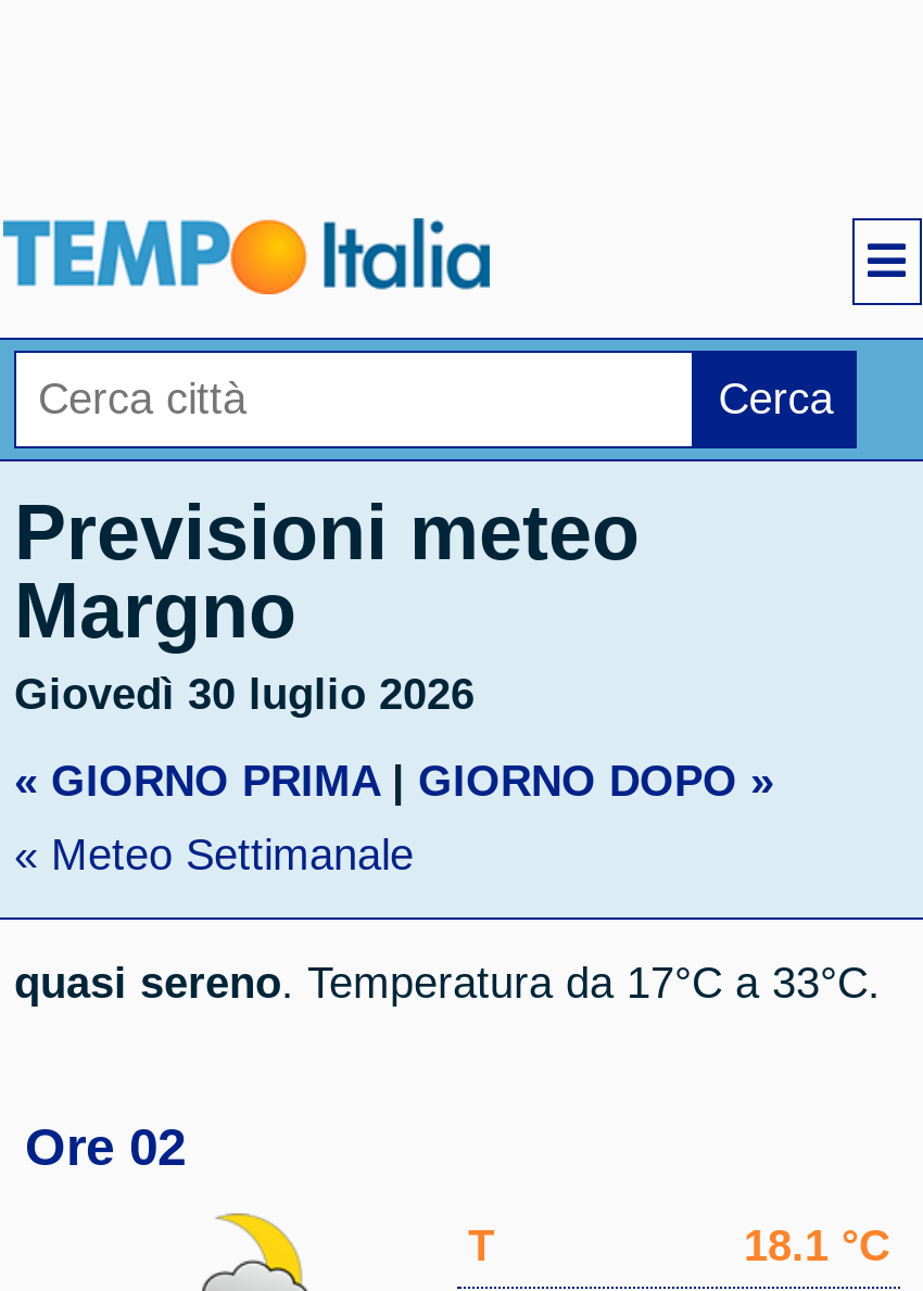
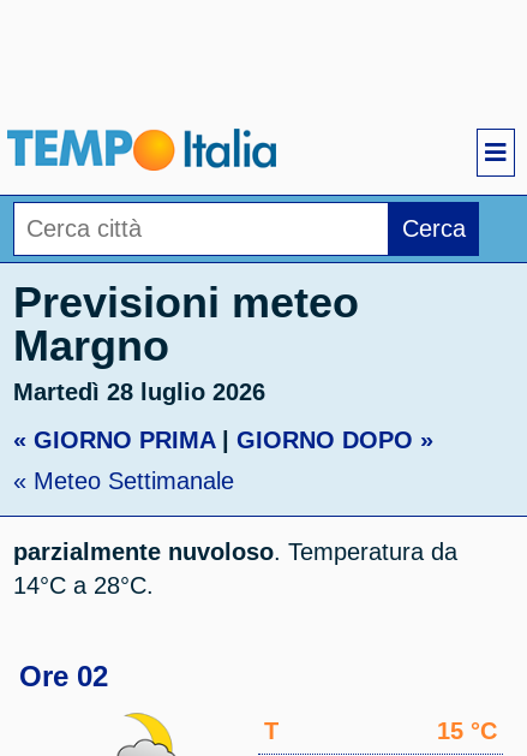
[14,670,475,718] Giovedì 30 luglio 2026 -> [13,379,265,405] Martedì 28 luglio 2026
[14,959,881,1007] quasi sereno. Temperatura da 17°C a 33°C. -> [13,538,457,599] parzialmente nuvoloso. Temperatura da | 14°C a 28°C.
[744,1222,889,1269] 18.1 °C -> [437,718,497,744] 15 °C

